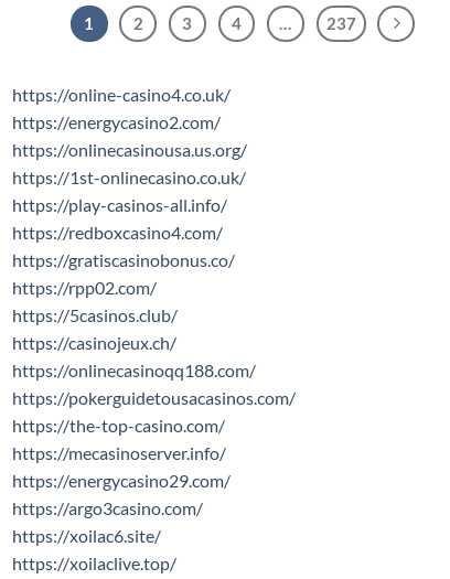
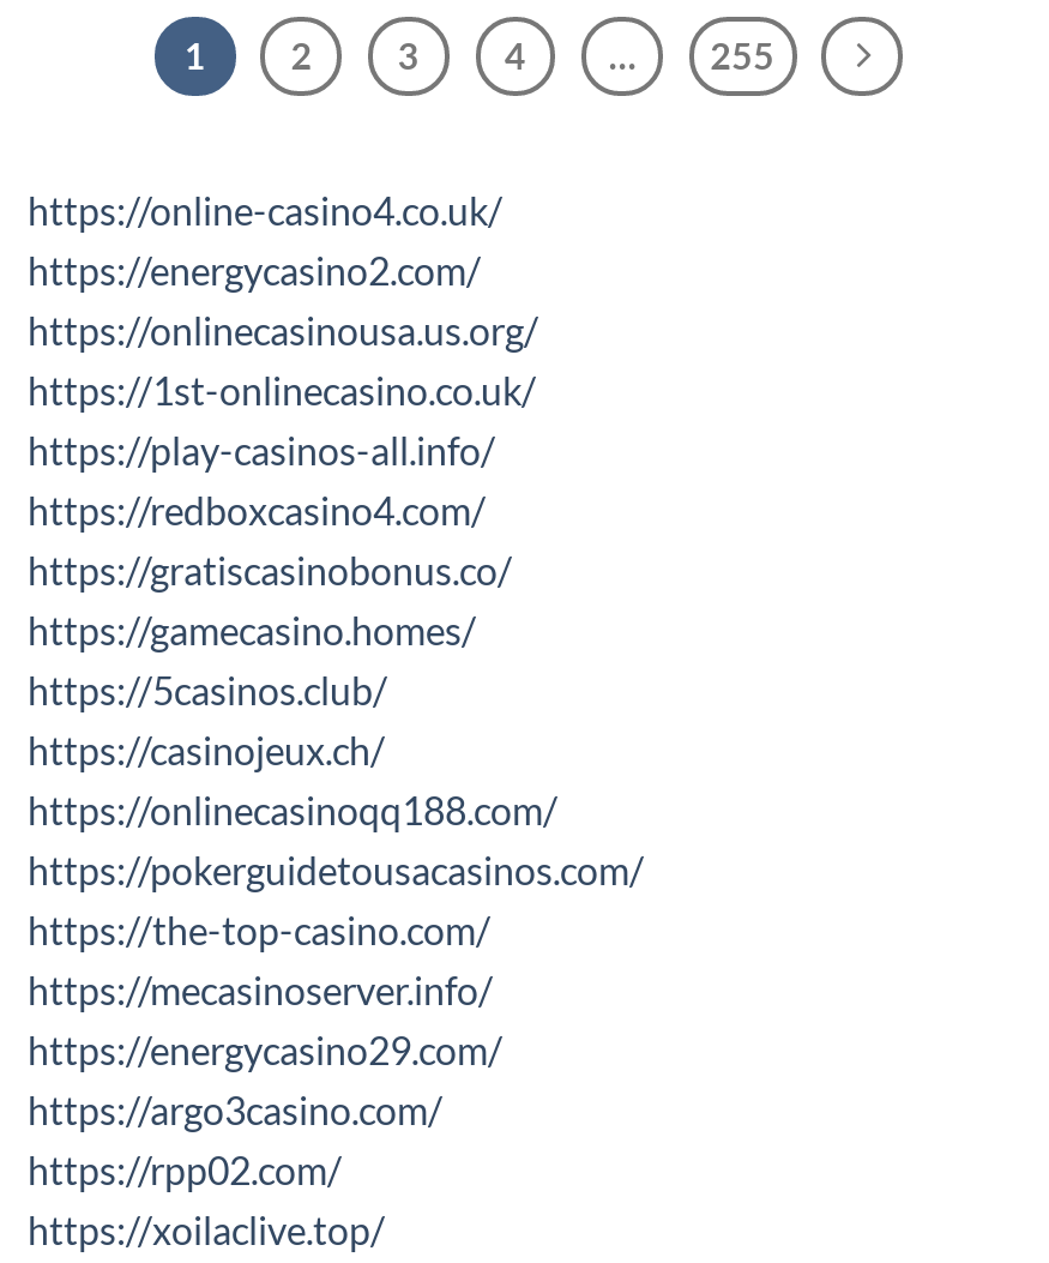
[326,13,356,33] 237 -> [710,33,775,76] 255
[12,277,157,298] https://rpp02.com/ -> [28,607,476,653] https://gamecasino.homes/
[12,525,161,546] https://xoilac6.site/ -> [28,1147,342,1193] https://rpp02.com/

